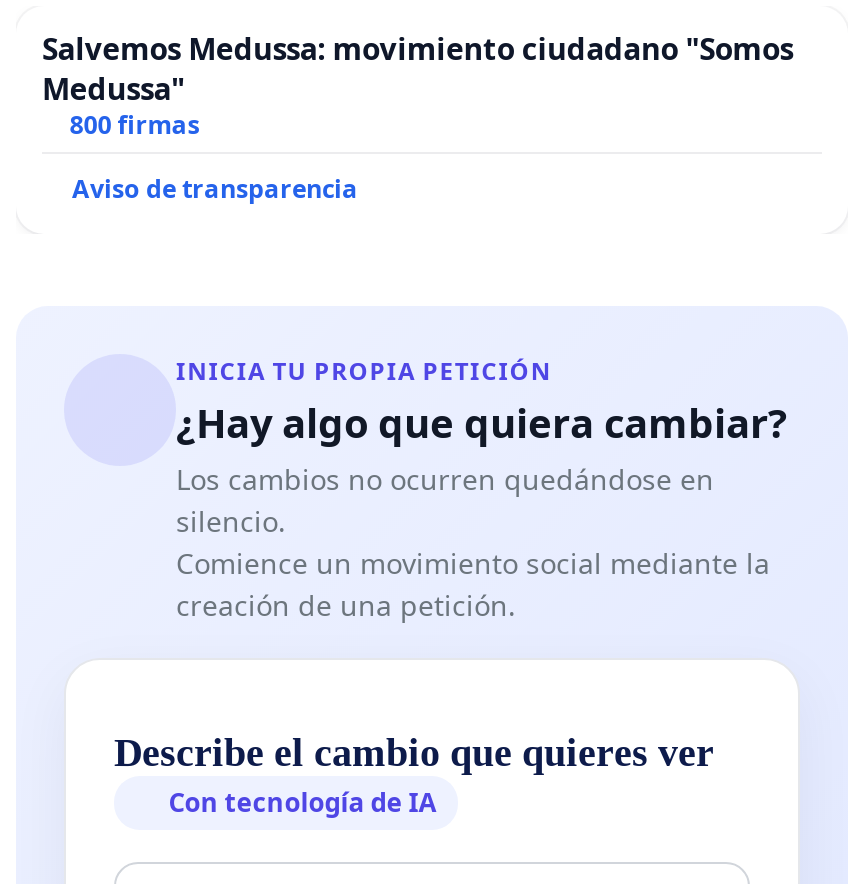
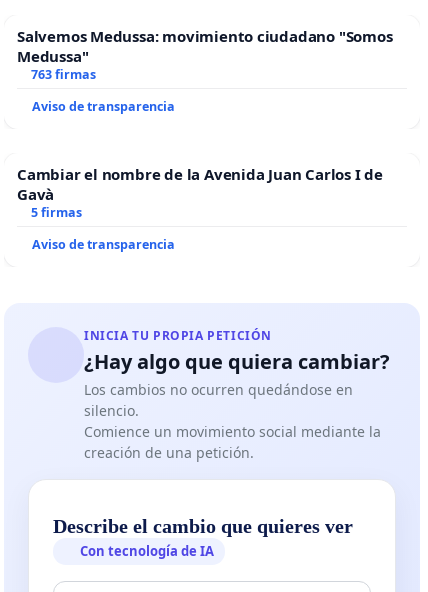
[70,109,200,143] 800 firmas -> [17,66,383,221] 763 firmas | Aviso de transparencia | Cambiar el nombre de la Avenida Juan Carlos I de | Gavà | 5 firmas

